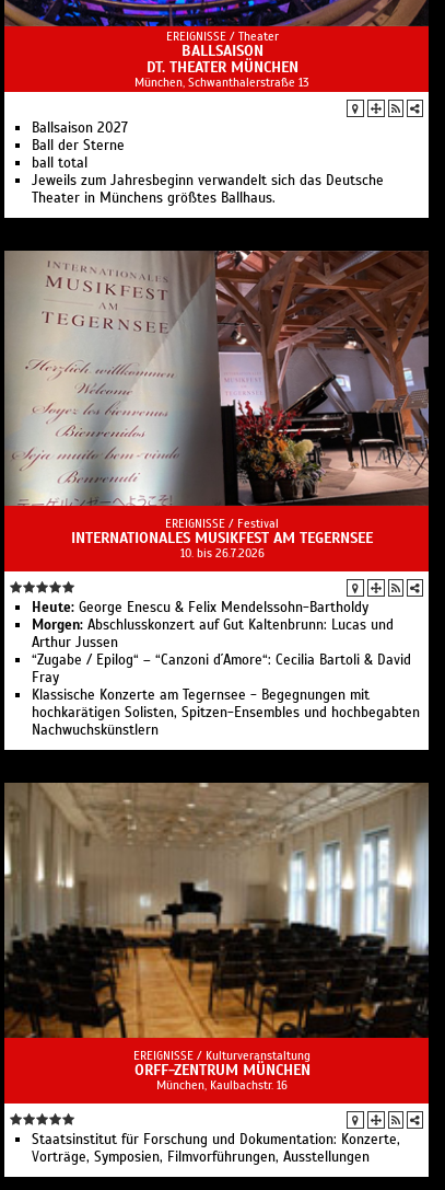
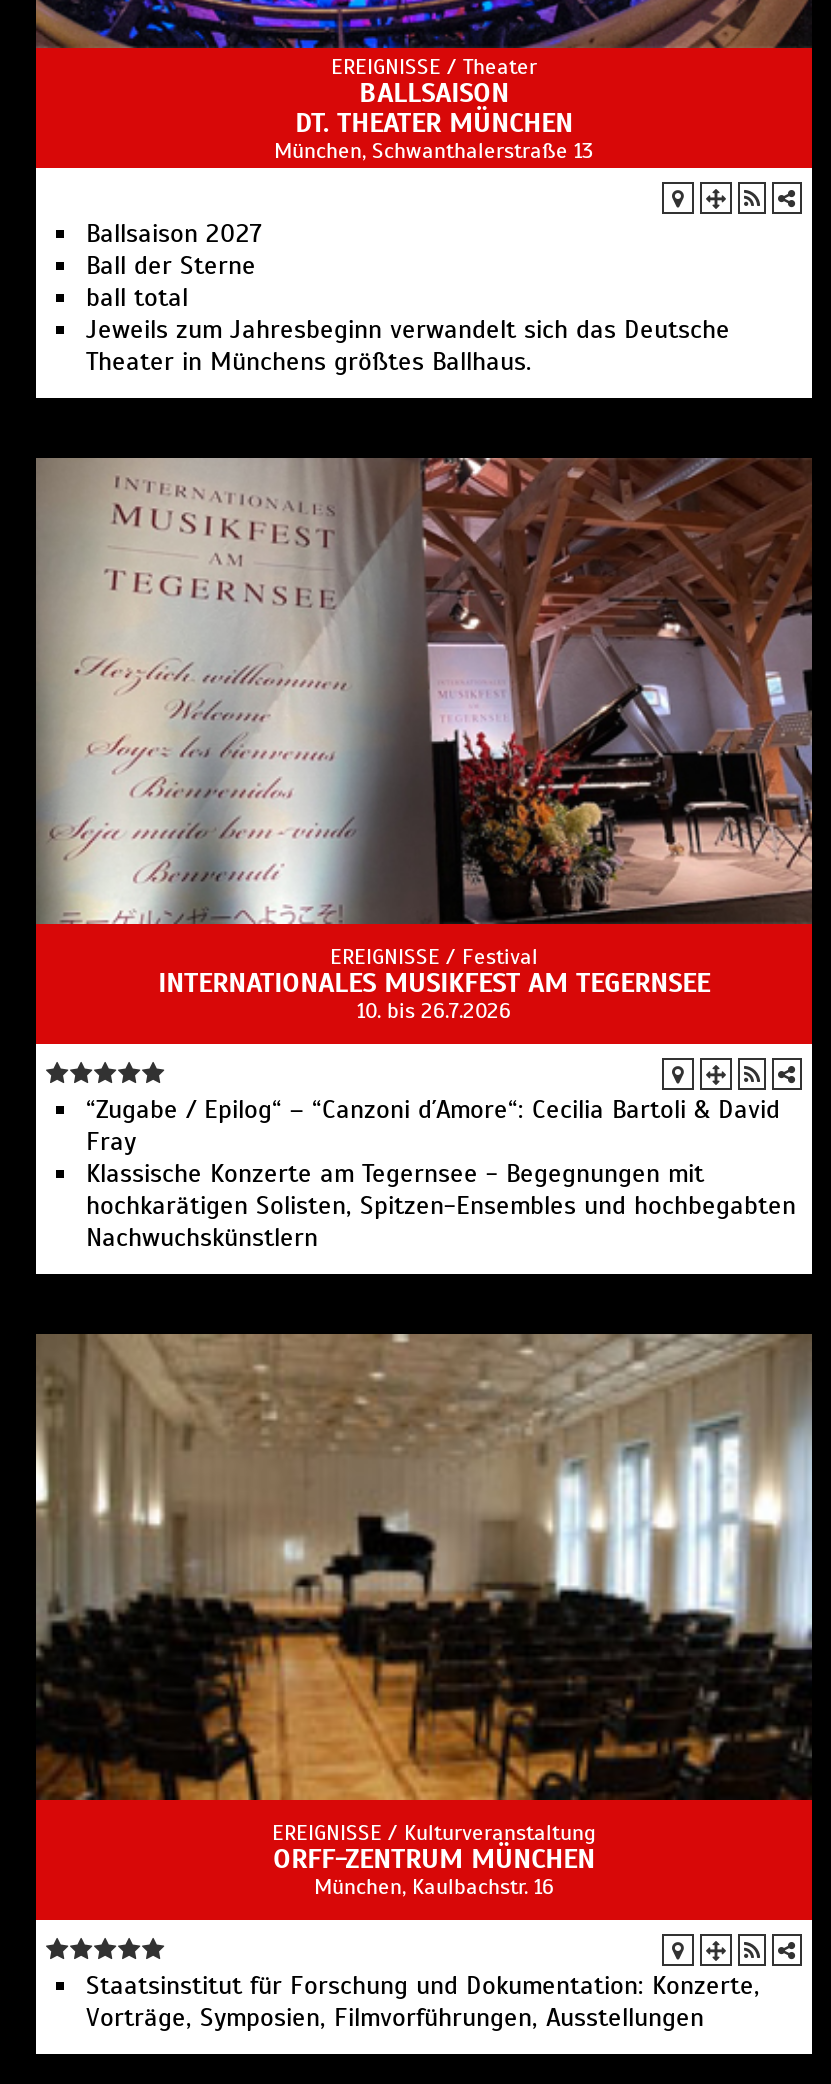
[32,599,394,651] Heute: George Enescu & Felix Mendelssohn-Bartholdy | Morgen: Abschlusskonzert auf Gut Kaltenbrunn: Lucas und | Arthur Jussen -> none

